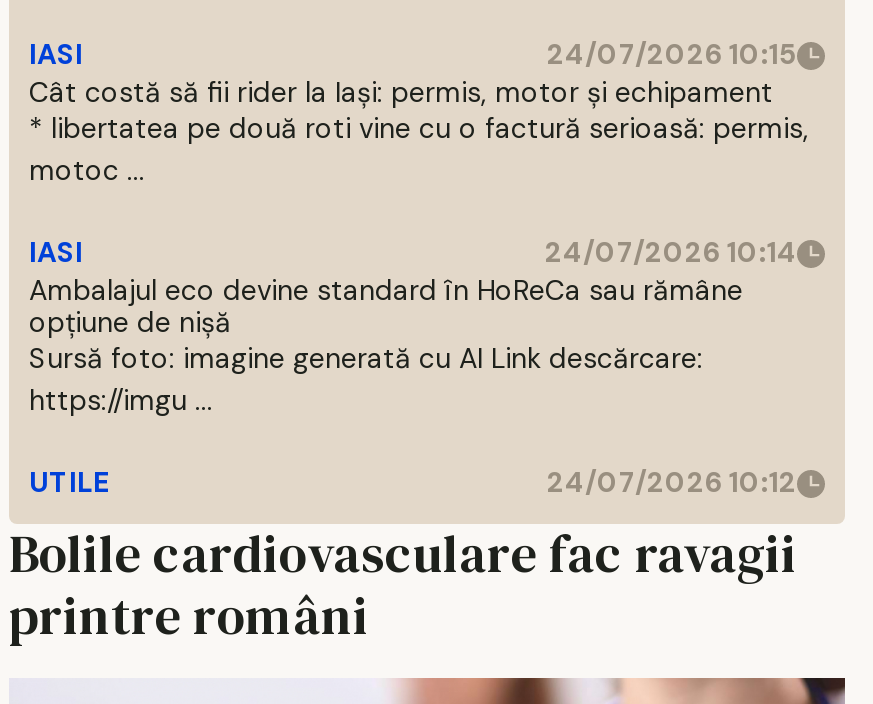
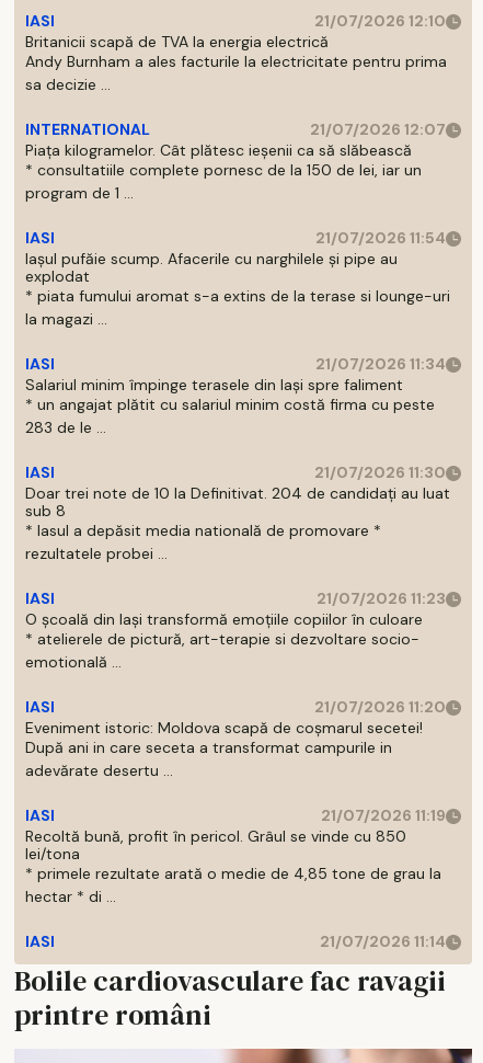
[29,36,809,188] 24/07/2026 10:15 | Cât costă să fii rider la Iași: permis, motor și echipament | * libertatea pe două roti vine cu o factură serioasă: permis, | motoc ... -> [25,11,447,203] 21/07/2026 12:10 | Britanicii scapă de TVA la energia electrică | Andy Burnham a ales facturile la electricitate pentru prima | sa decizie ... | INTERNATIONAL | 21/07/2026 12:07 | Piața kilogramelor. Cât plătesc ieșenii ca să slăbească | * consultatiile complete pornesc de la 150 de lei, iar un | program de 1 ...
[29,234,797,500] 24/07/2026 10:14 | Ambalajul eco devine standard în HoReCa sau rămâne | opțiune de nișă | Sursă foto: imagine generată cu AI Link descărcare: | https://imgu ... | UTILE | 24/07/2026 10:12 -> [25,228,450,951] 21/07/2026 11:54 | Iașul pufăie scump. Afacerile cu narghilele și pipe au | explodat | * piata fumului aromat s-a extins de la terase si lounge-uri | la magazi ... | IASI | 21/07/2026 11:34 | Salariul minim împinge terasele din Iași spre faliment | * un angajat plătit cu salariul minim costă firma cu peste | 283 de le ... | IASI | 21/07/2026 11:30 | Doar trei note de 10 la Definitivat. 204 de candidați au luat | sub 8 | * Iasul a depăsit media natională de promovare * | rezultatele probei ... | IASI | 21/07/2026 11:23 | O școală din Iași transformă emoțiile copiilor în culoare | * atelierele de pictură, art-terapie si dezvoltare socio- | emotională ... | IASI | 21/07/2026 11:20 | Eveniment istoric: Moldova scapă de coșmarul secetei! | După ani in care seceta a transformat campurile in | adevărate desertu ... | IASI | 21/07/2026 11:19 | Recoltă bună, profit în pericol. Grâul se vinde cu 850 | lei/tona | * primele rezultate arată o medie de 4,85 tone de grau la | hectar * di ... | IASI | 21/07/2026 11:14

